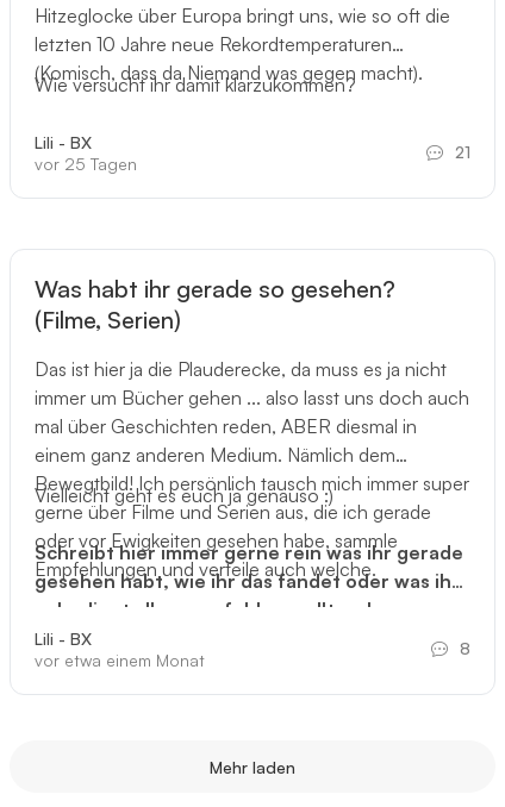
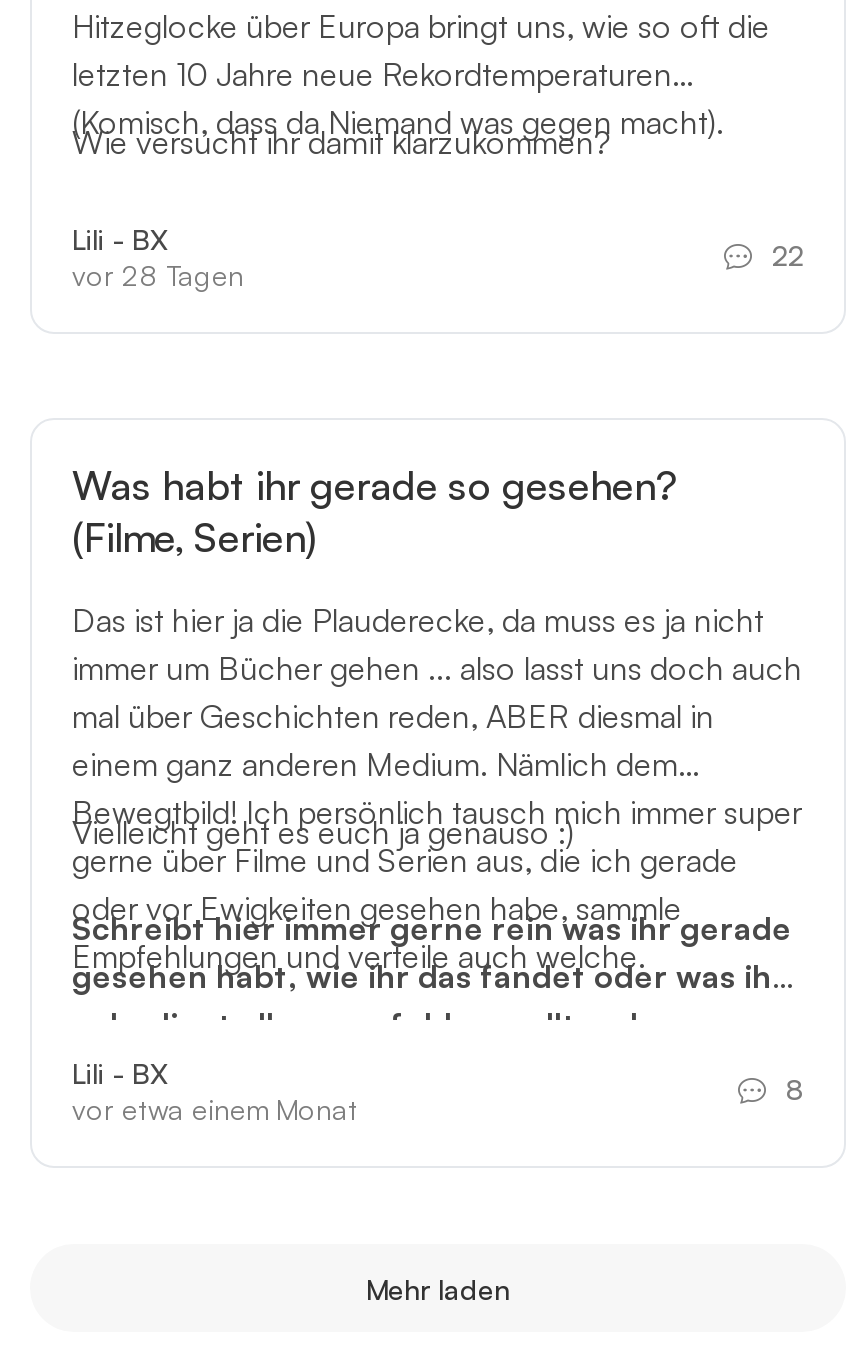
[455,142,470,162] 21 -> [772,238,804,272] 22
[35,154,137,174] vor 25 Tagen -> [72,258,244,292] vor 28 Tagen

